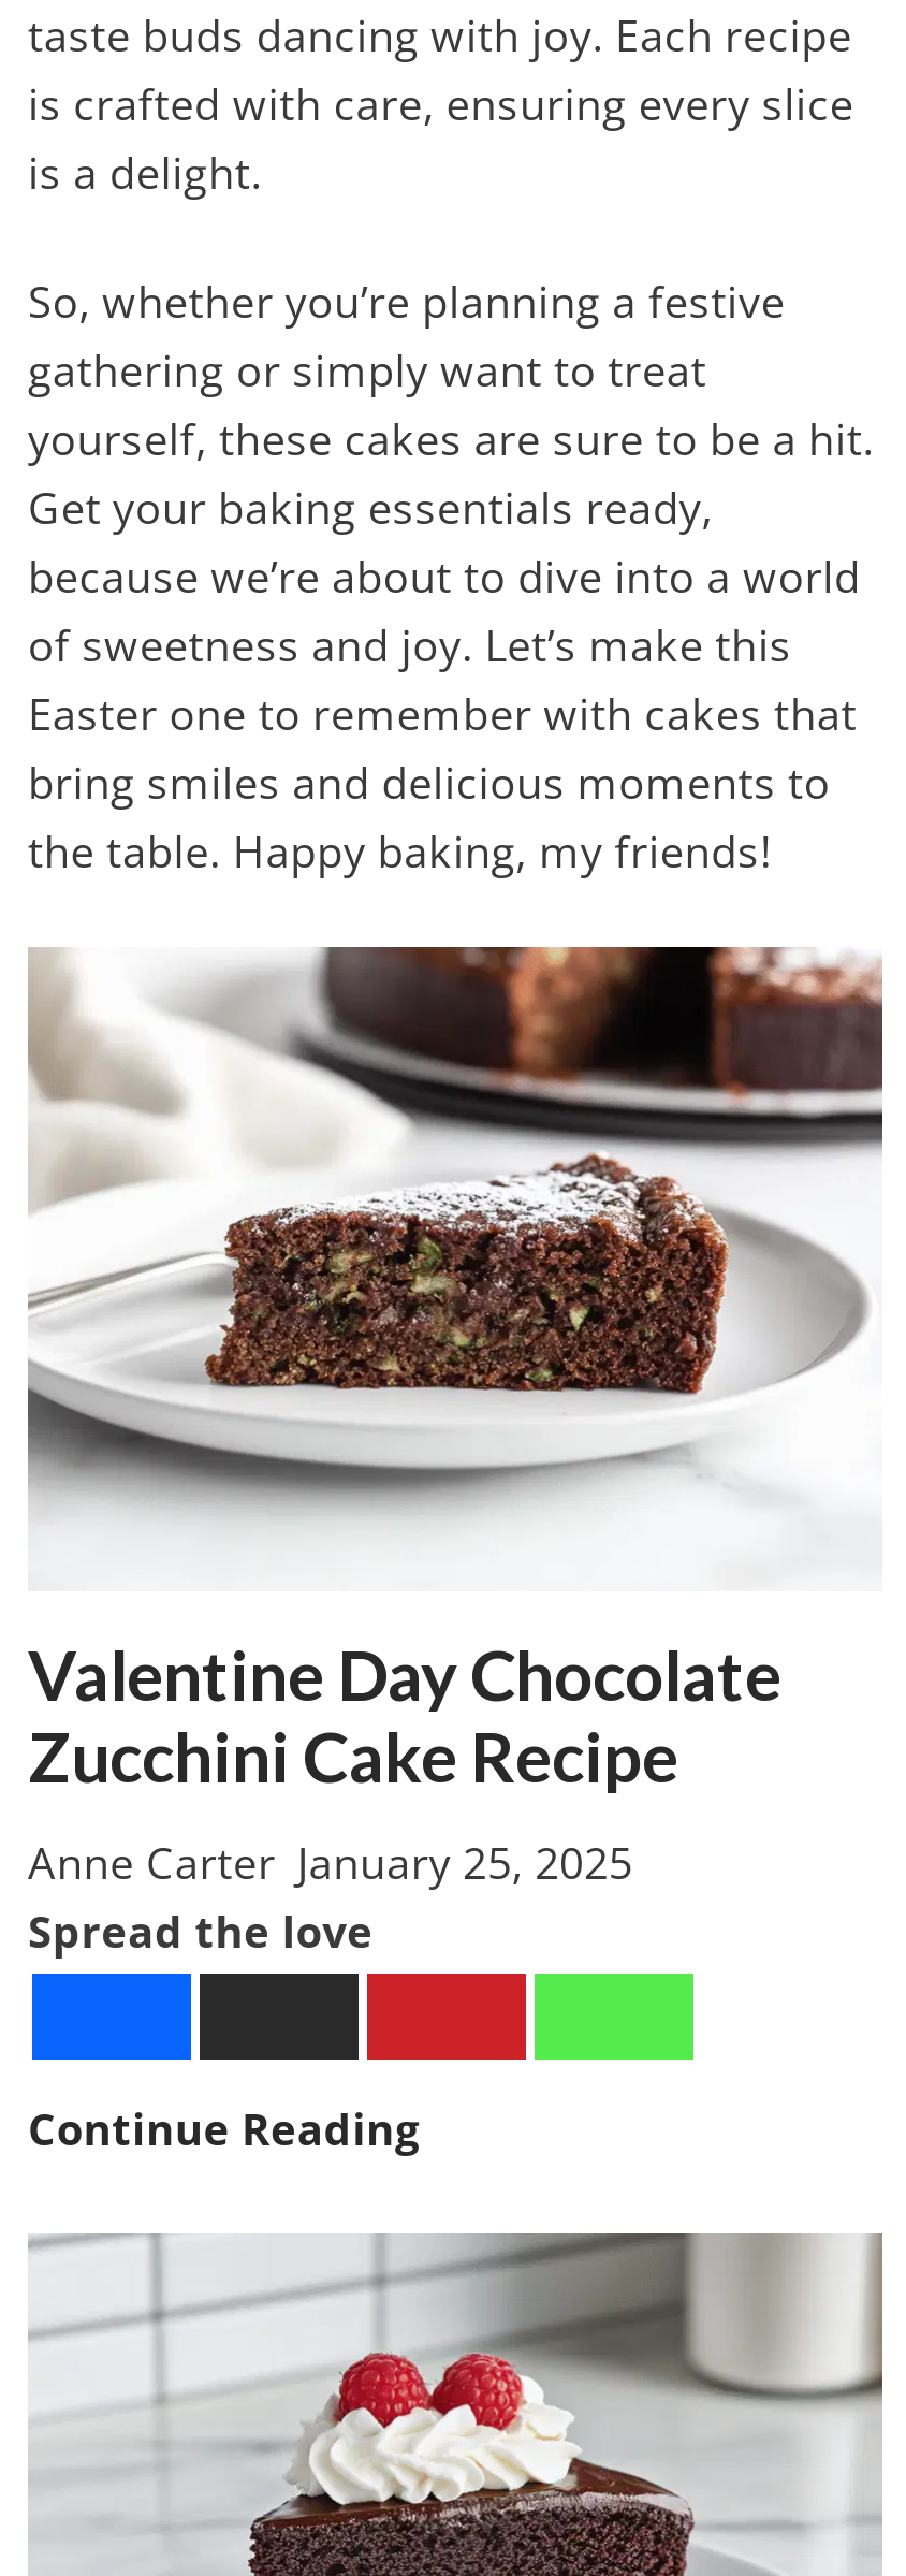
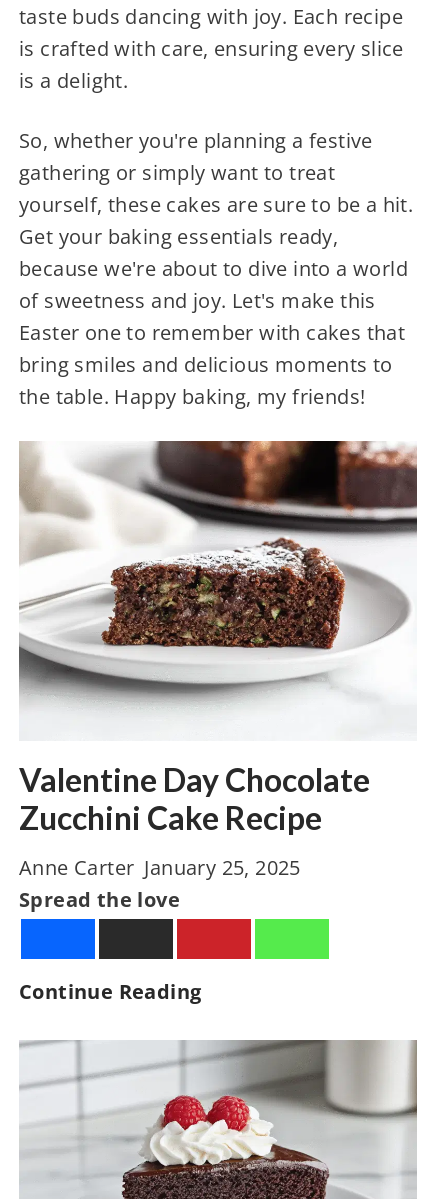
[28,274,785,332] So, whether you’re planning a festive -> [19,127,373,154] So, whether you're planning a festive
[28,548,861,606] because we’re about to dive into a world -> [19,255,408,282] because we're about to dive into a world
[28,617,792,675] of sweetness and joy. Let’s make this -> [19,287,376,314] of sweetness and joy. Let's make this

